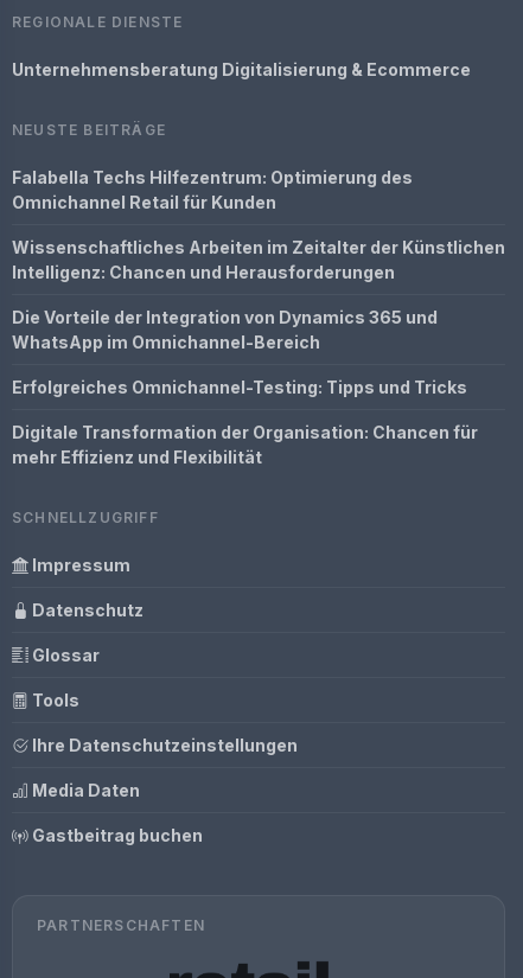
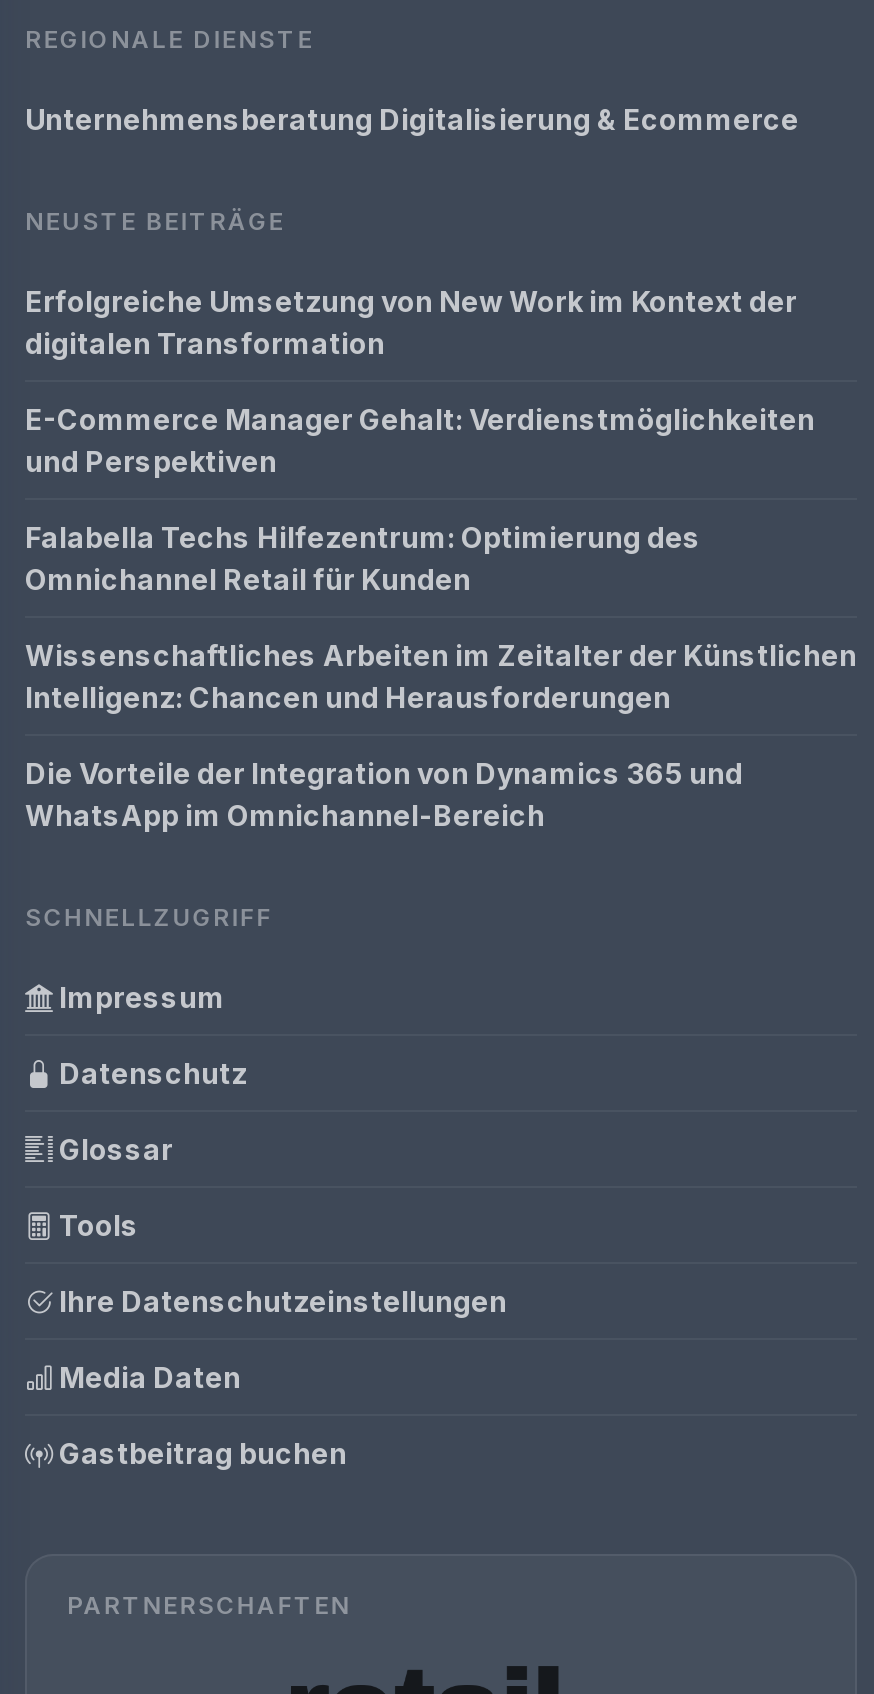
none -> [25,285,815,479] Erfolgreiche Umsetzung von New Work im Kontext der | digitalen Transformation | E-Commerce Manager Gehalt: Verdienstmöglichkeiten | und Perspektiven
moved [12,168,505,353] -> [25,521,857,833]: Falabella Techs Hilfezentrum: Optimierung des | Omnichannel Retail für Kunden | Wissenschaftliches Arbeiten im Zeitalter der Künstlichen | Intelligenz: Chancen und Herausforderungen | Die Vorteile der Integration von Dynamics 365 und | WhatsApp im Omnichannel-Bereich
[12,377,478,468] Erfolgreiches Omnichannel-Testing: Tipps und Tricks | Digitale Transformation der Organisation: Chancen für | mehr Effizienz und Flexibilität -> none

